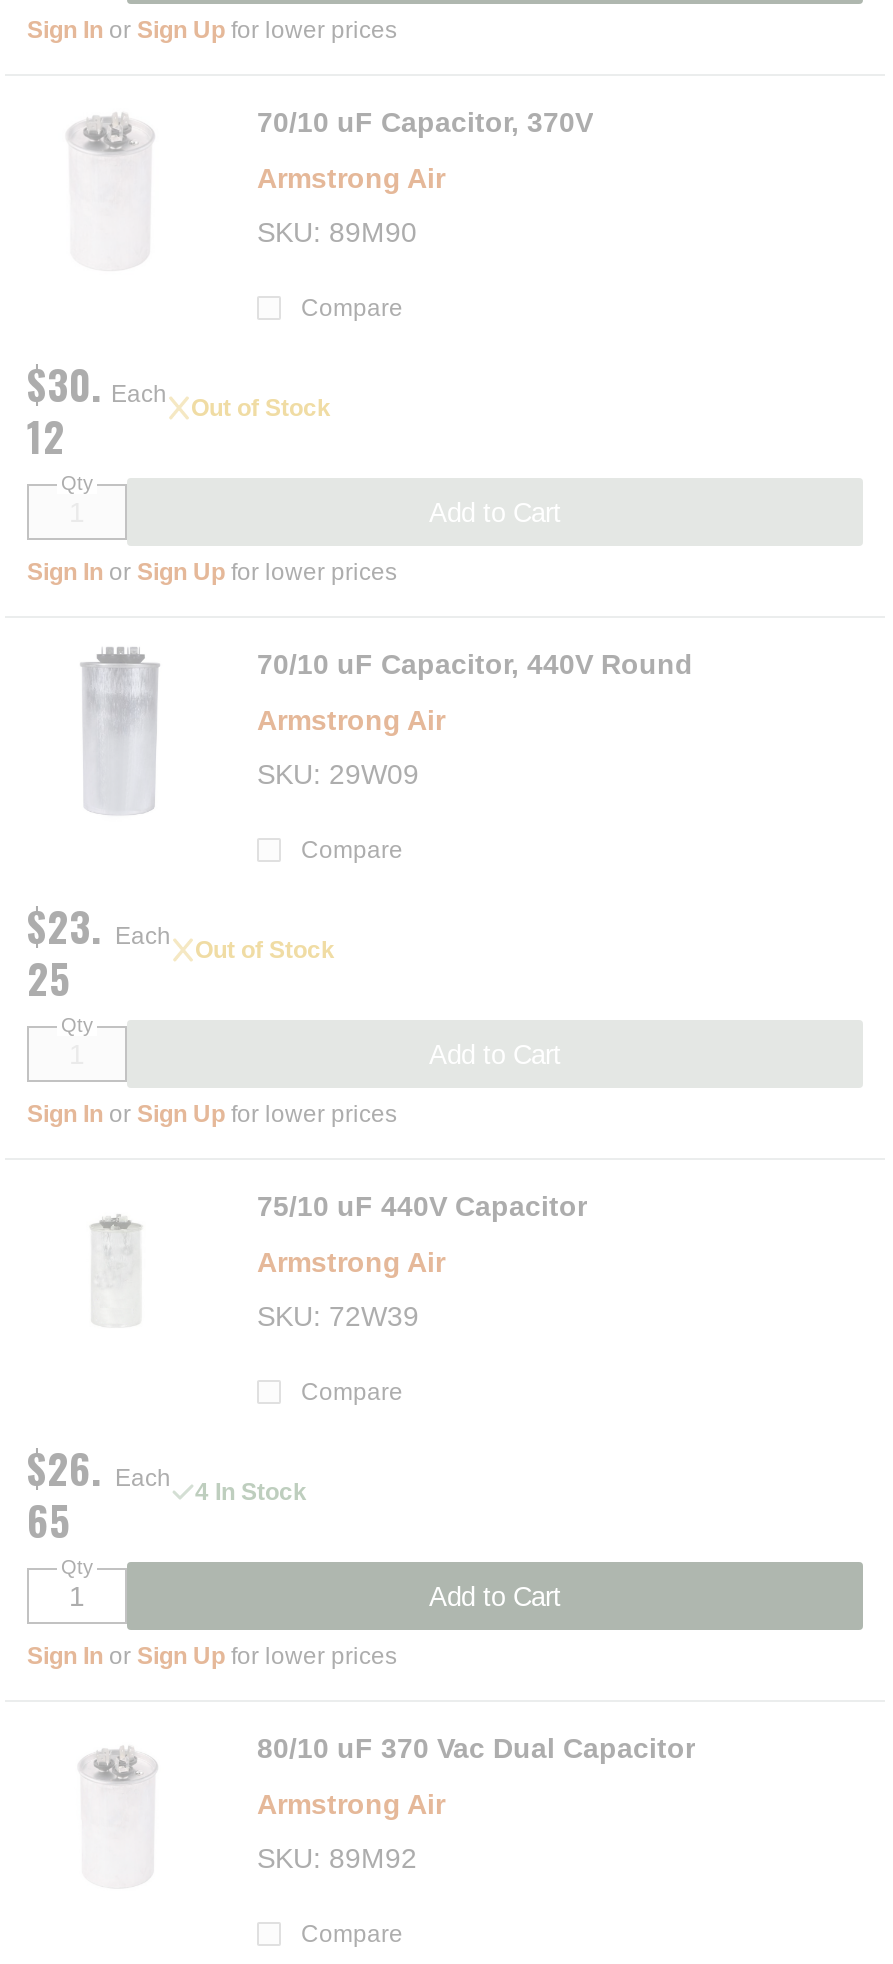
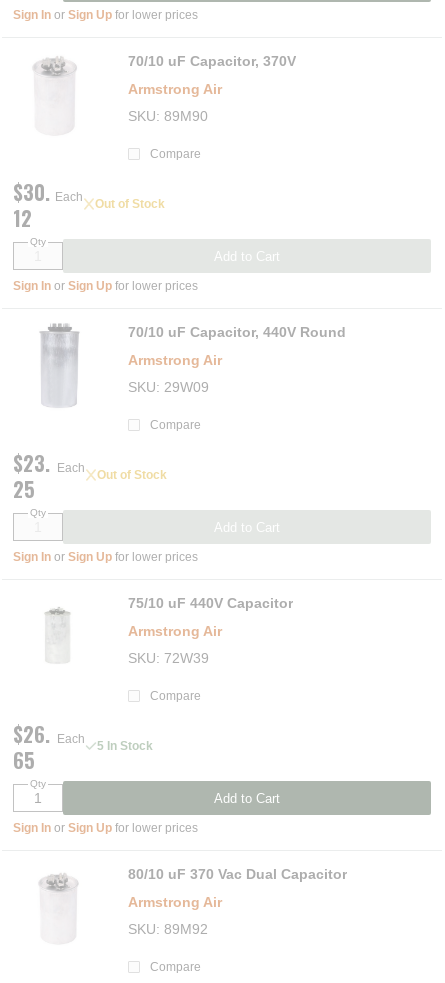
[27,1438,307,1506] $26. Each 4 In Stock -> [13,719,153,753] $26. Each 5 In Stock

